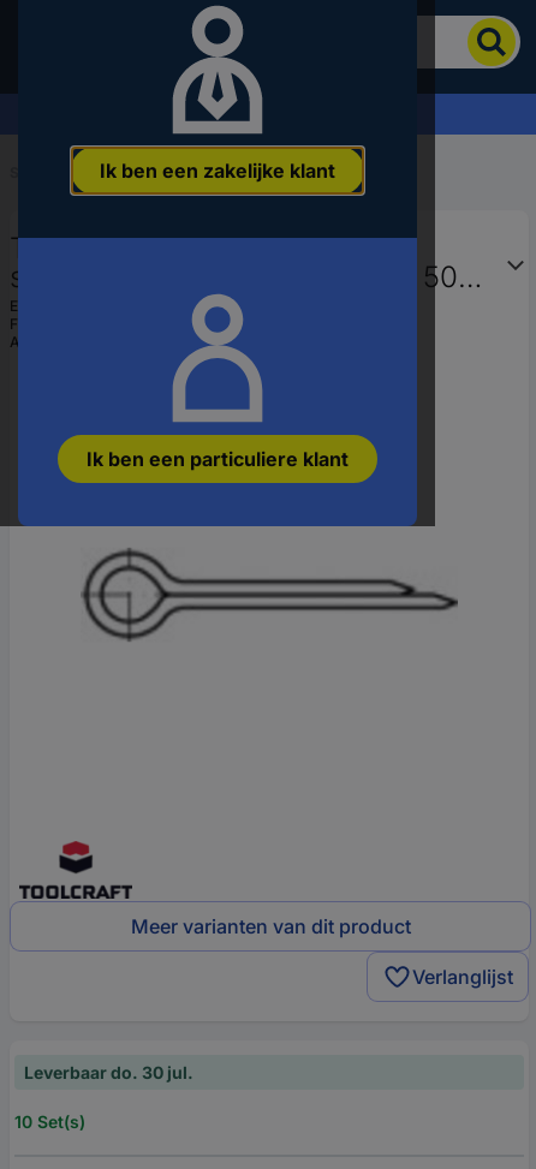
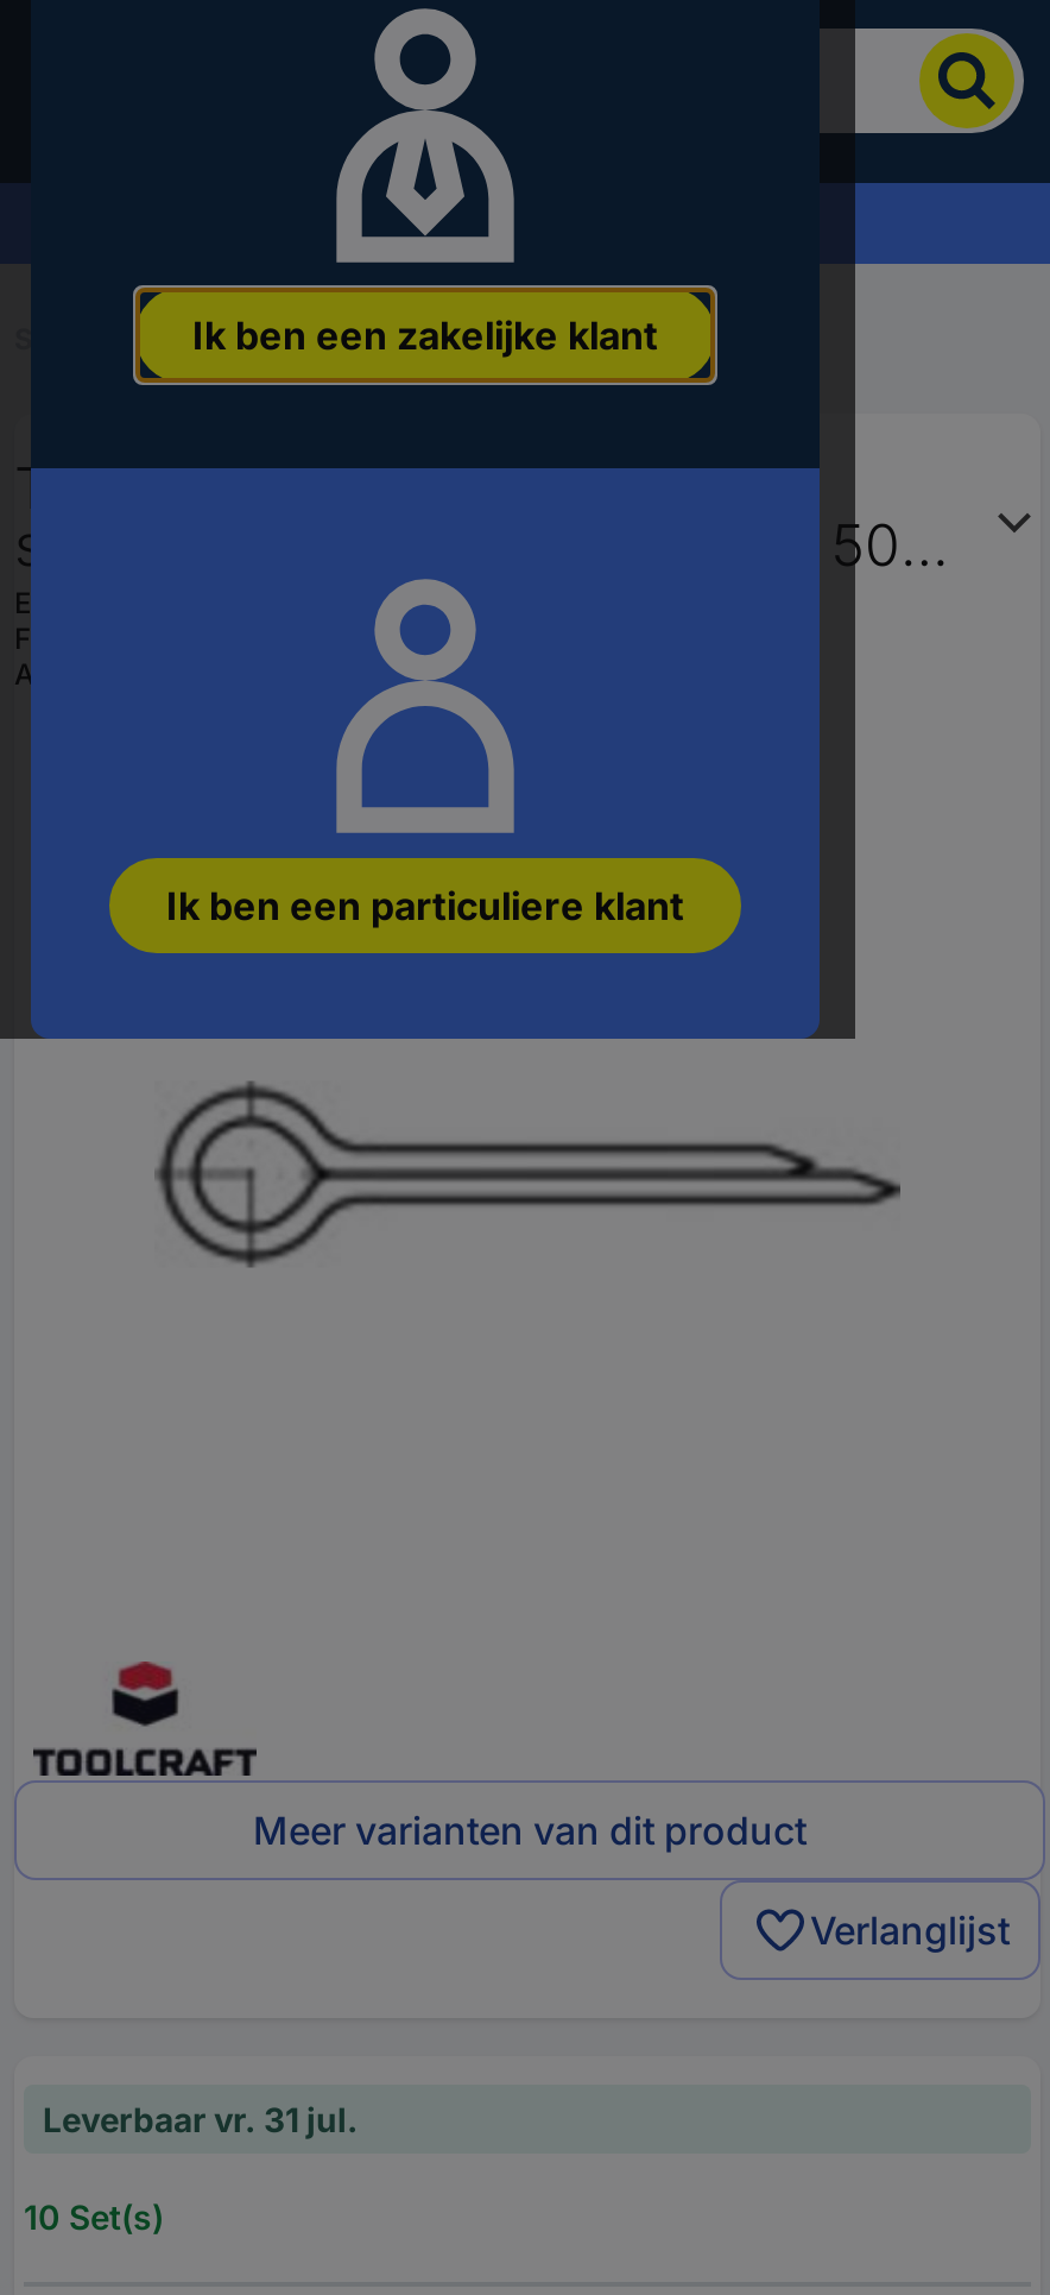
[24,1063,193,1083] Leverbaar do. 30 jul. -> [43,2100,359,2140] Leverbaar vr. 31 jul.

